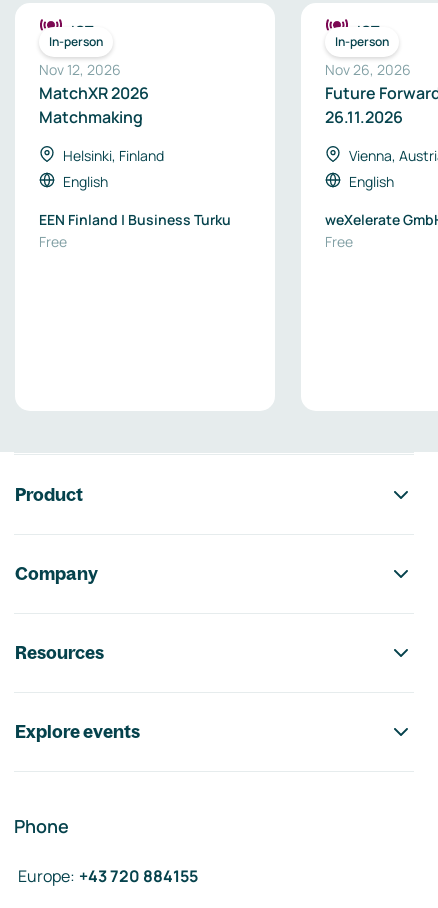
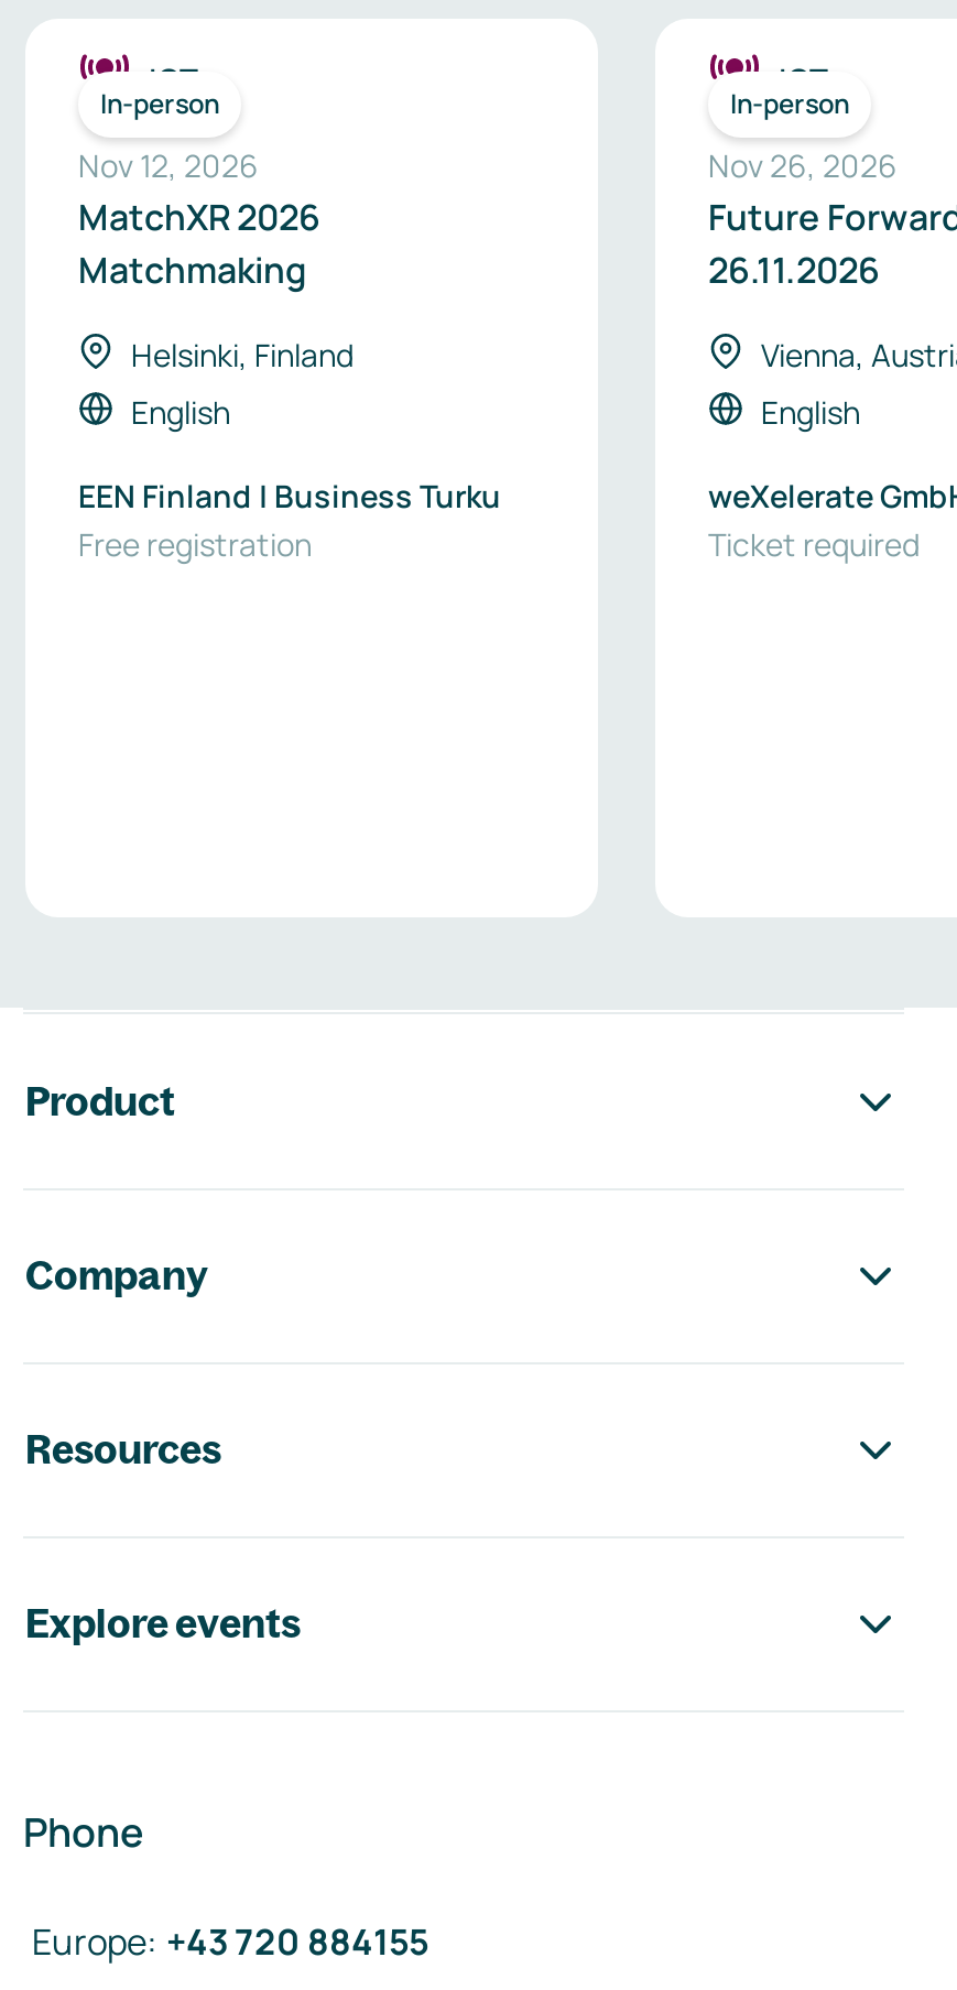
[39,232,67,251] Free -> [78,522,312,564] Free registration
[325,232,353,251] Free -> [708,522,920,564] Ticket required

